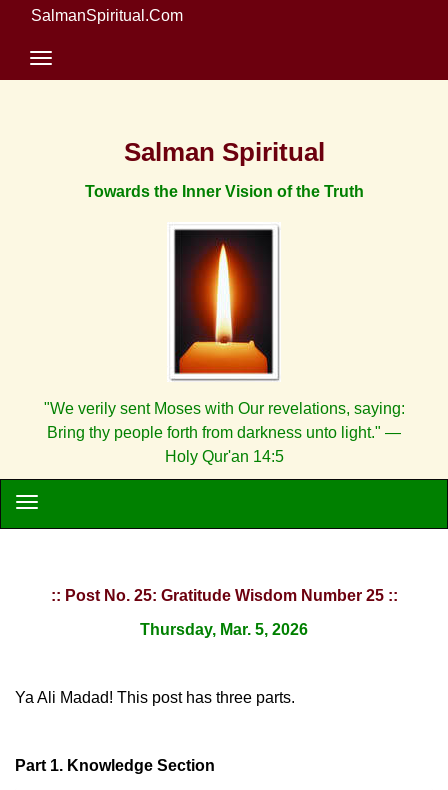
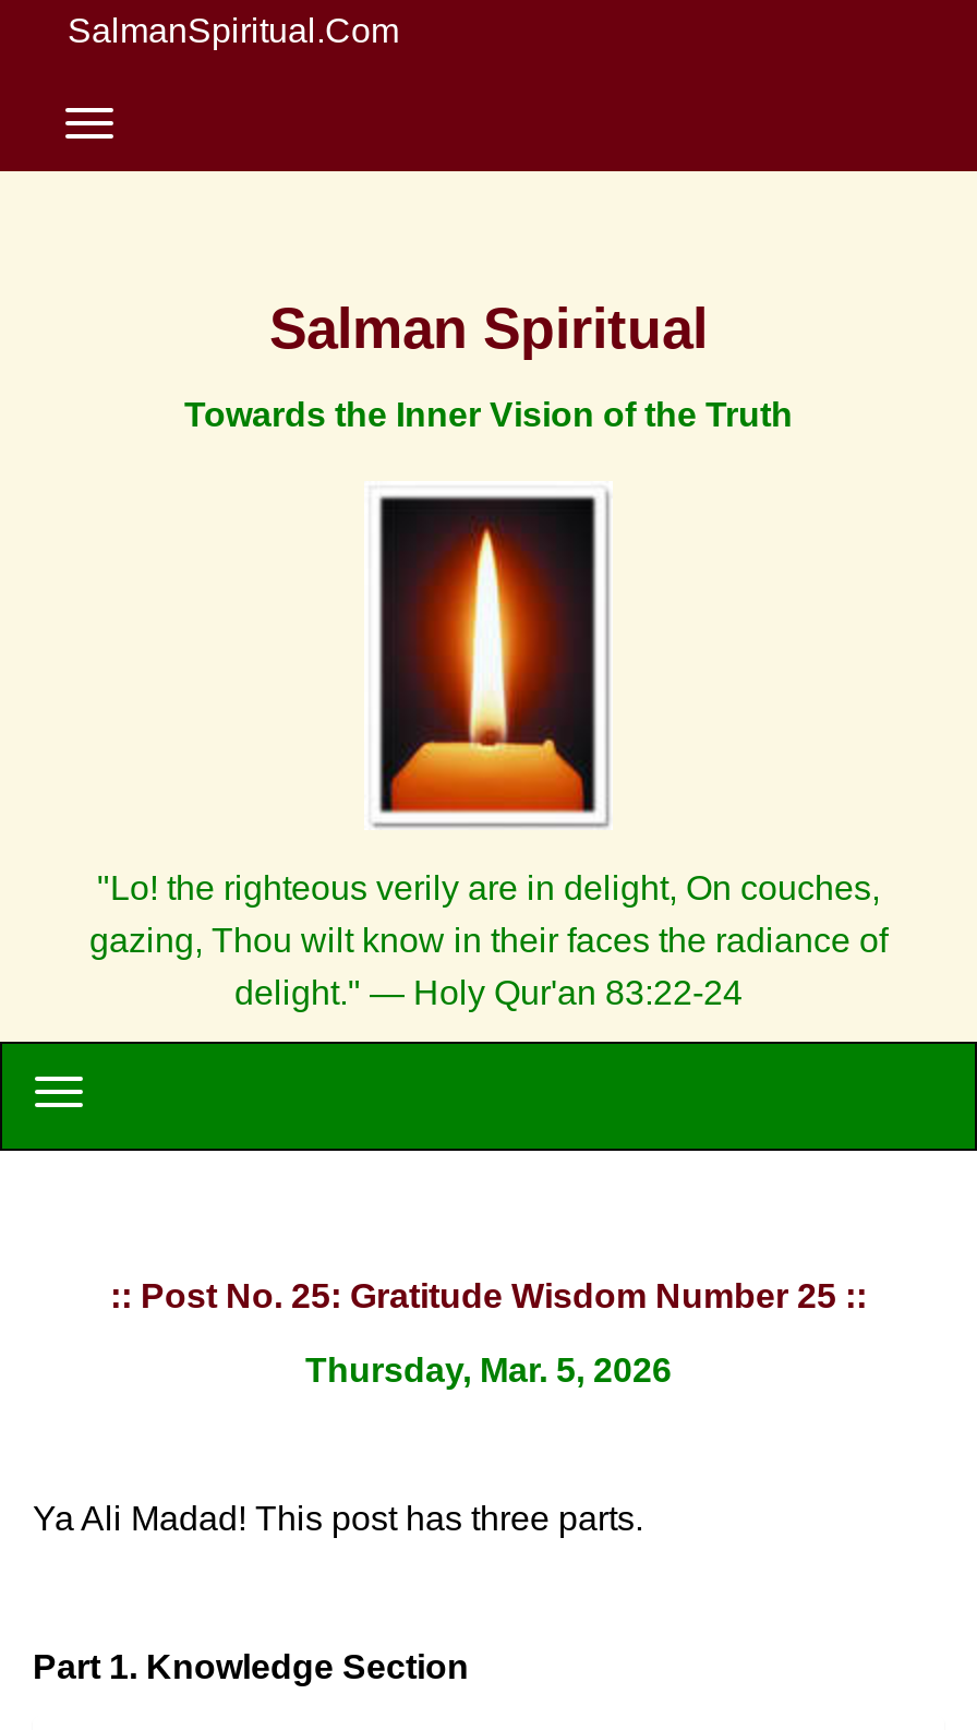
[43,400,404,465] "We verily sent Moses with Our revelations, saying: | Bring thy people forth from darkness unto light." — | Holy Qur'an 14:5 -> [89,869,888,1011] "Lo! the righteous verily are in delight, On couches, | gazing, Thou wilt know in their faces the radiance of | delight." — Holy Qur'an 83:22-24

